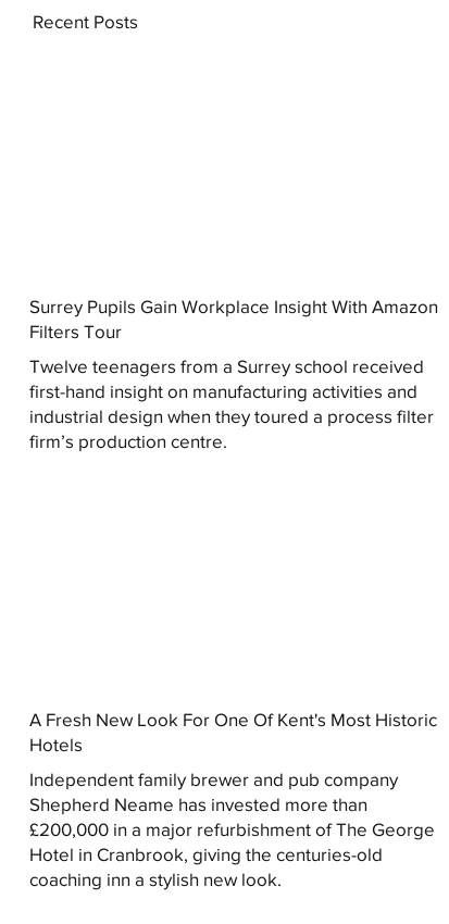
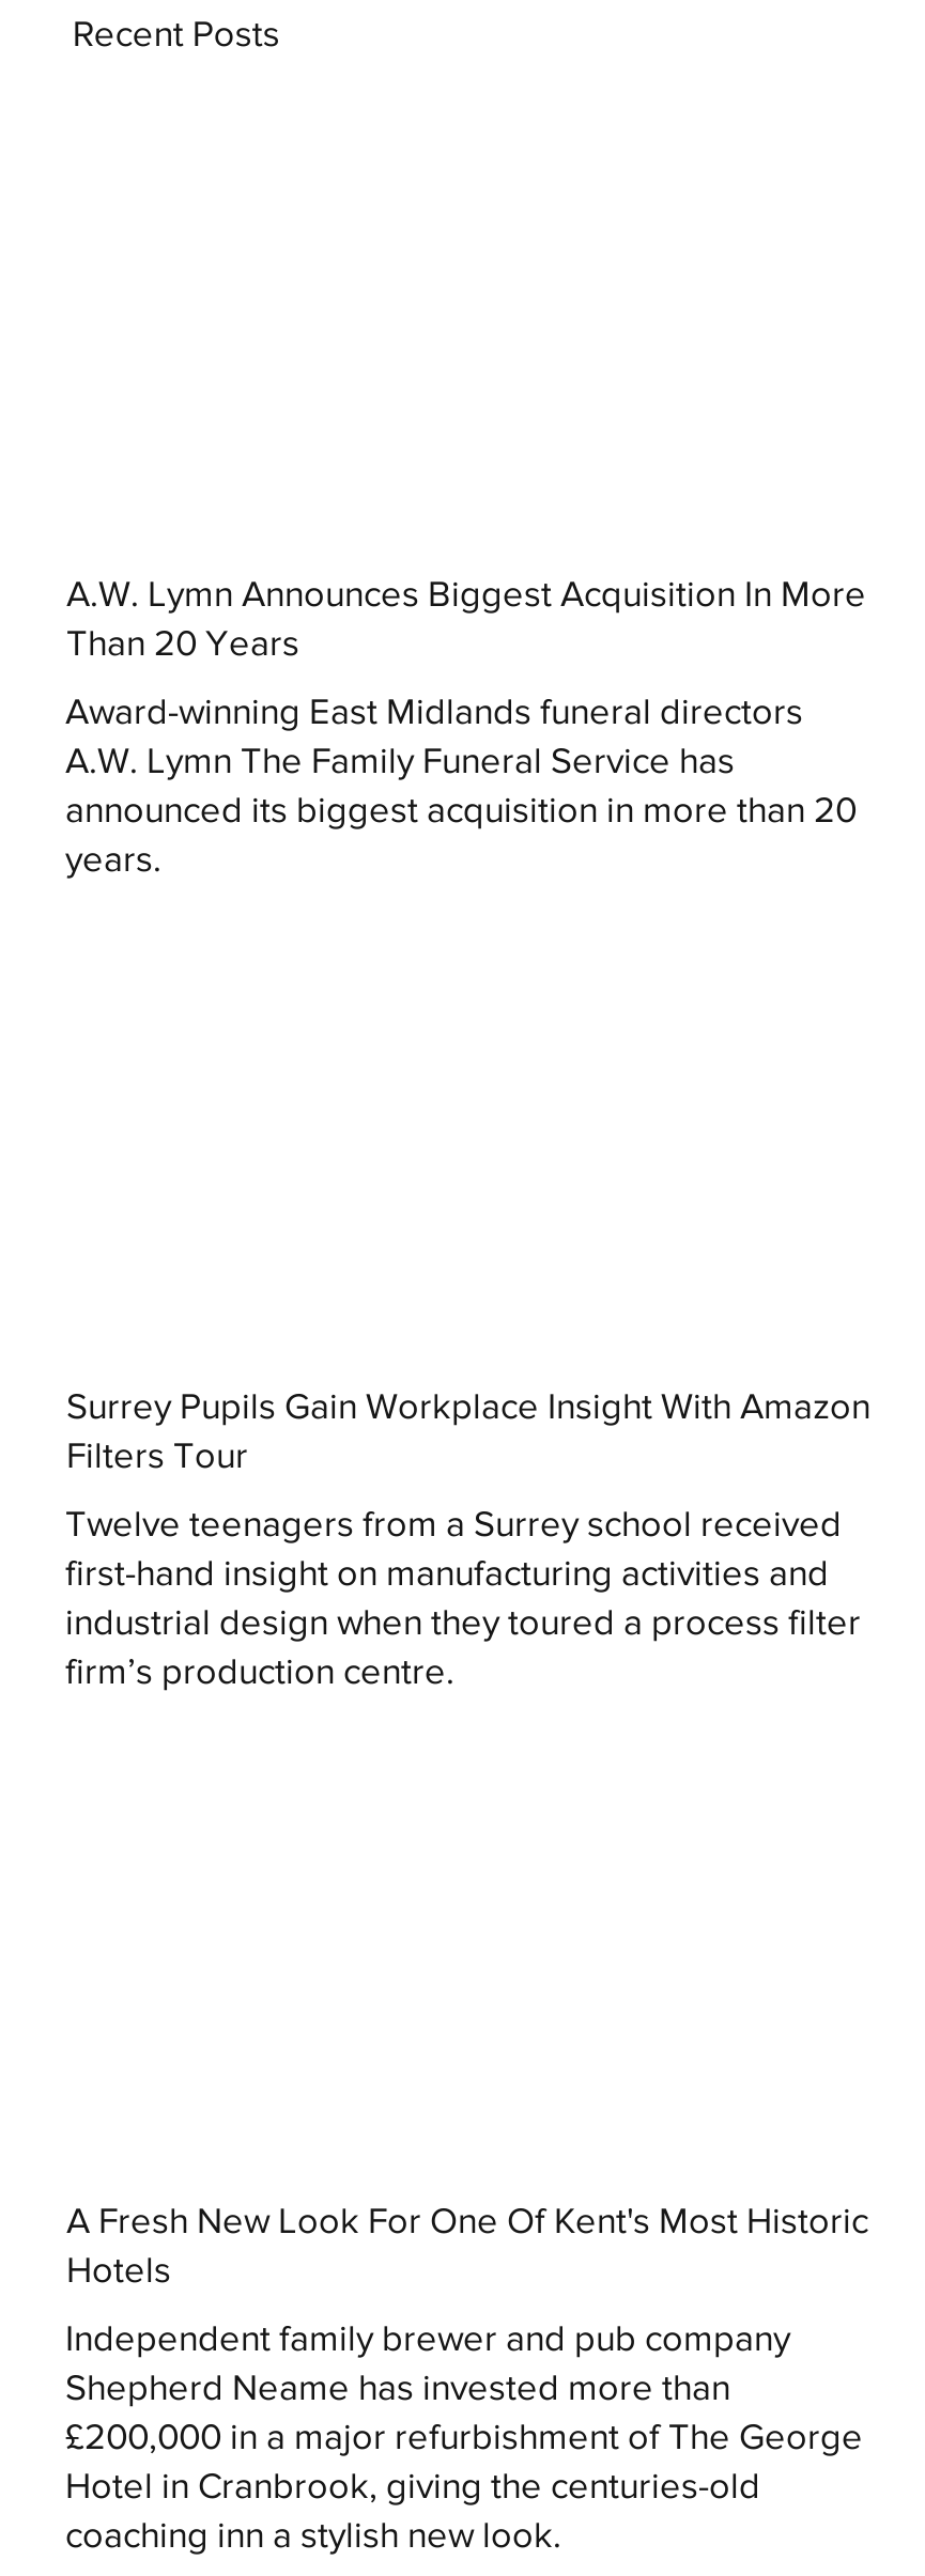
none -> [65,571,866,877] A.W. Lymn Announces Biggest Acquisition In More | Than 20 Years | Award-winning East Midlands funeral directors | A.W. Lymn The Family Funeral Service has | announced its biggest acquisition in more than 20 | years.

